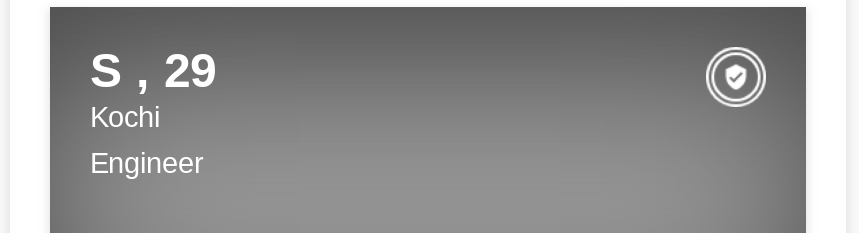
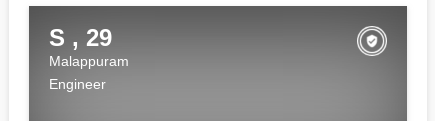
[90,101,160,133] Kochi -> [49,53,129,69] Malappuram

